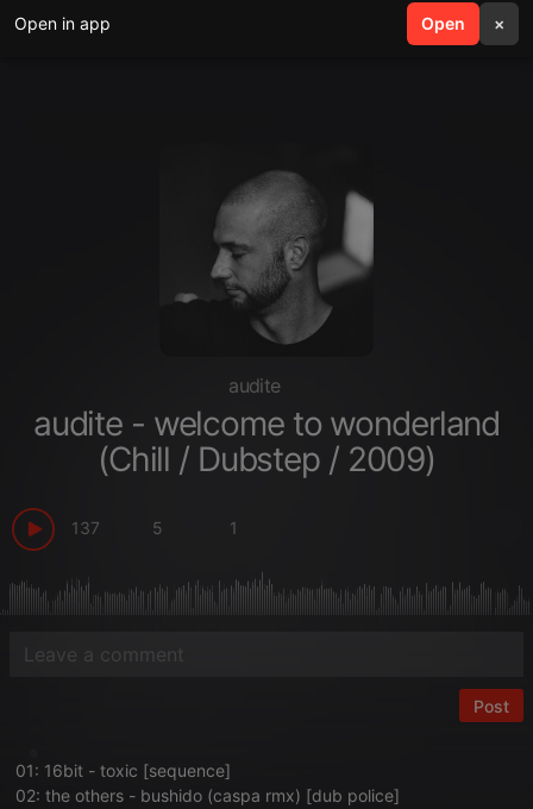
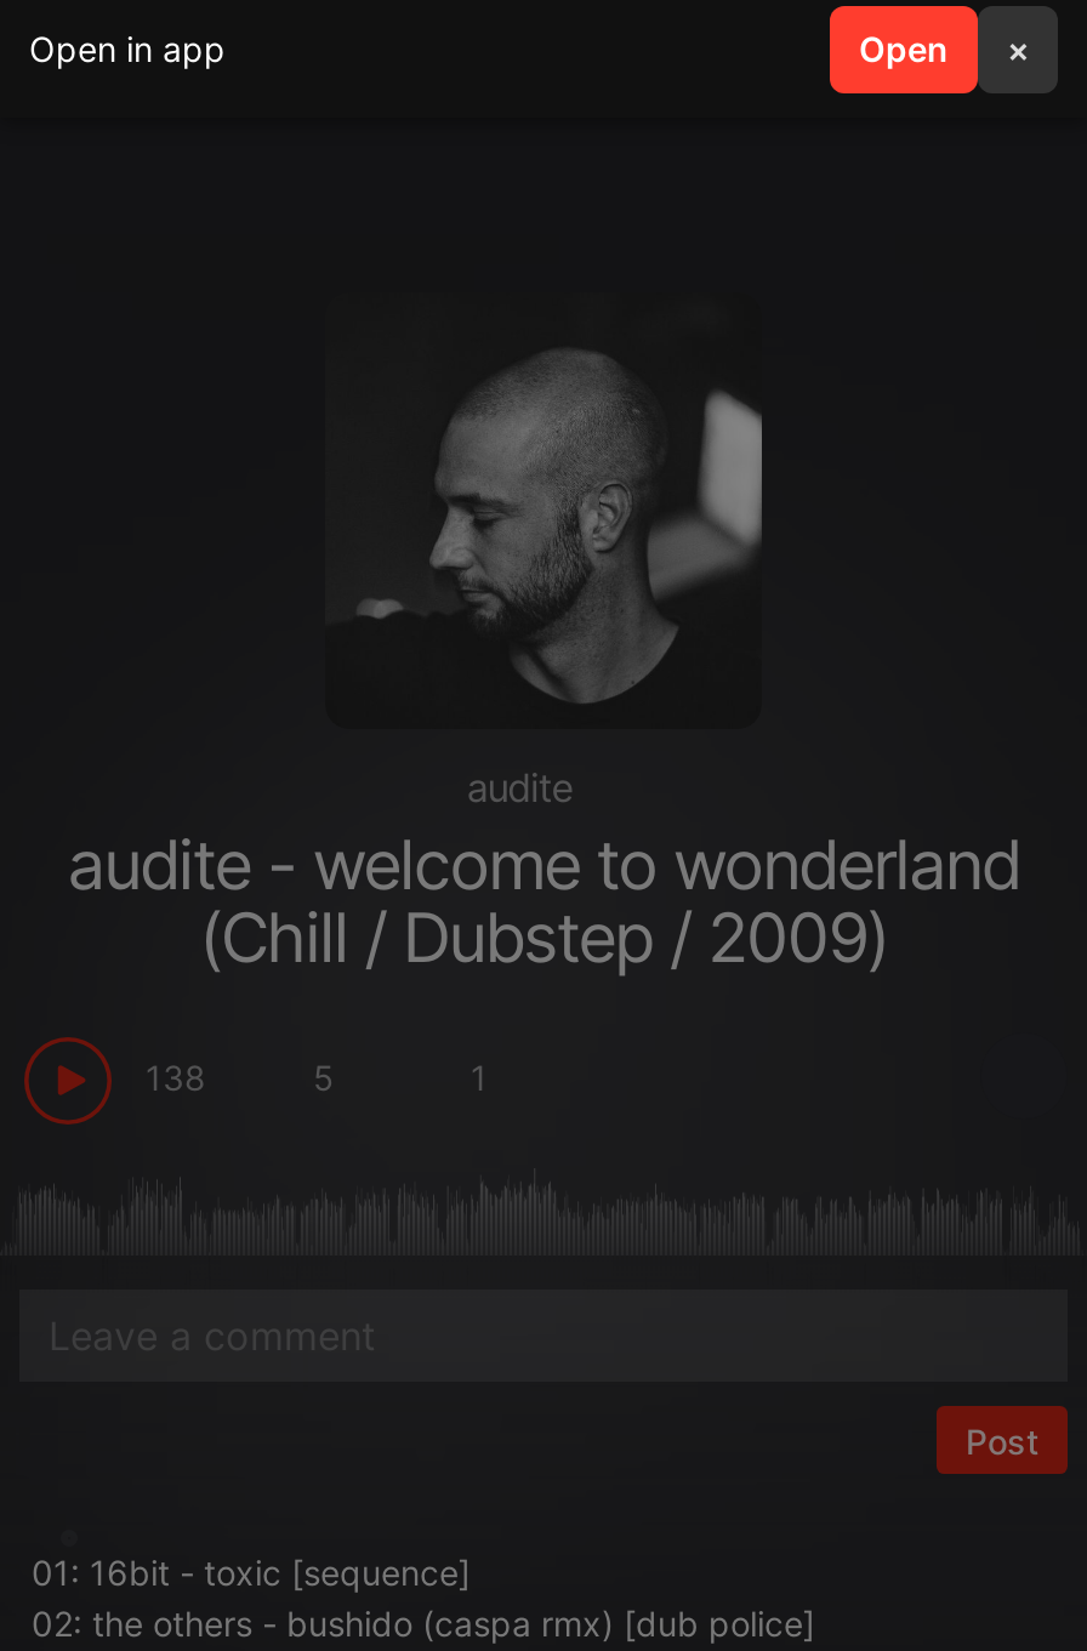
[71,517,100,538] 137 -> [146,1056,206,1097] 138

